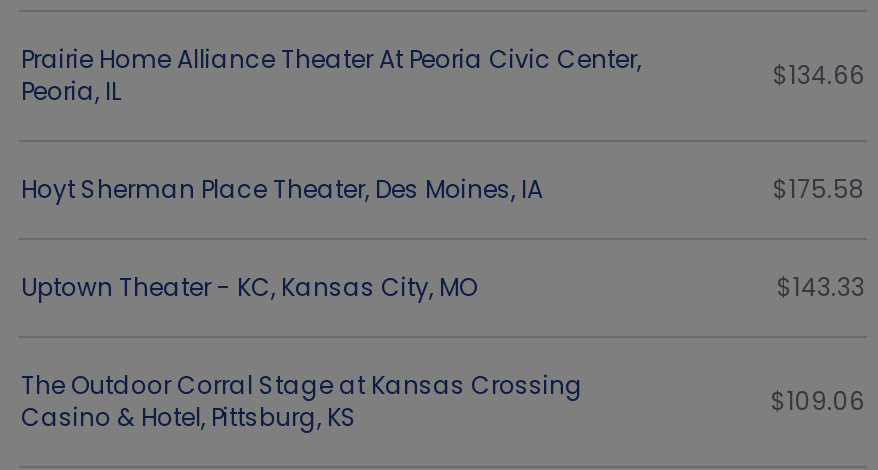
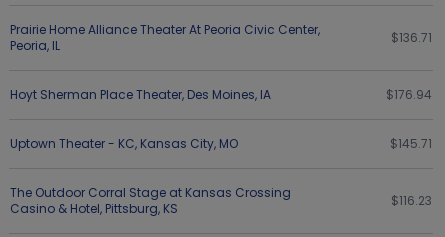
[773,58,865,92] $134.66 -> [391,29,432,46] $136.71
[773,172,865,206] $175.58 -> [386,86,432,103] $176.94
[777,270,865,304] $143.33 -> [390,135,432,152] $145.71
[771,384,865,418] $109.06 -> [391,192,432,209] $116.23

